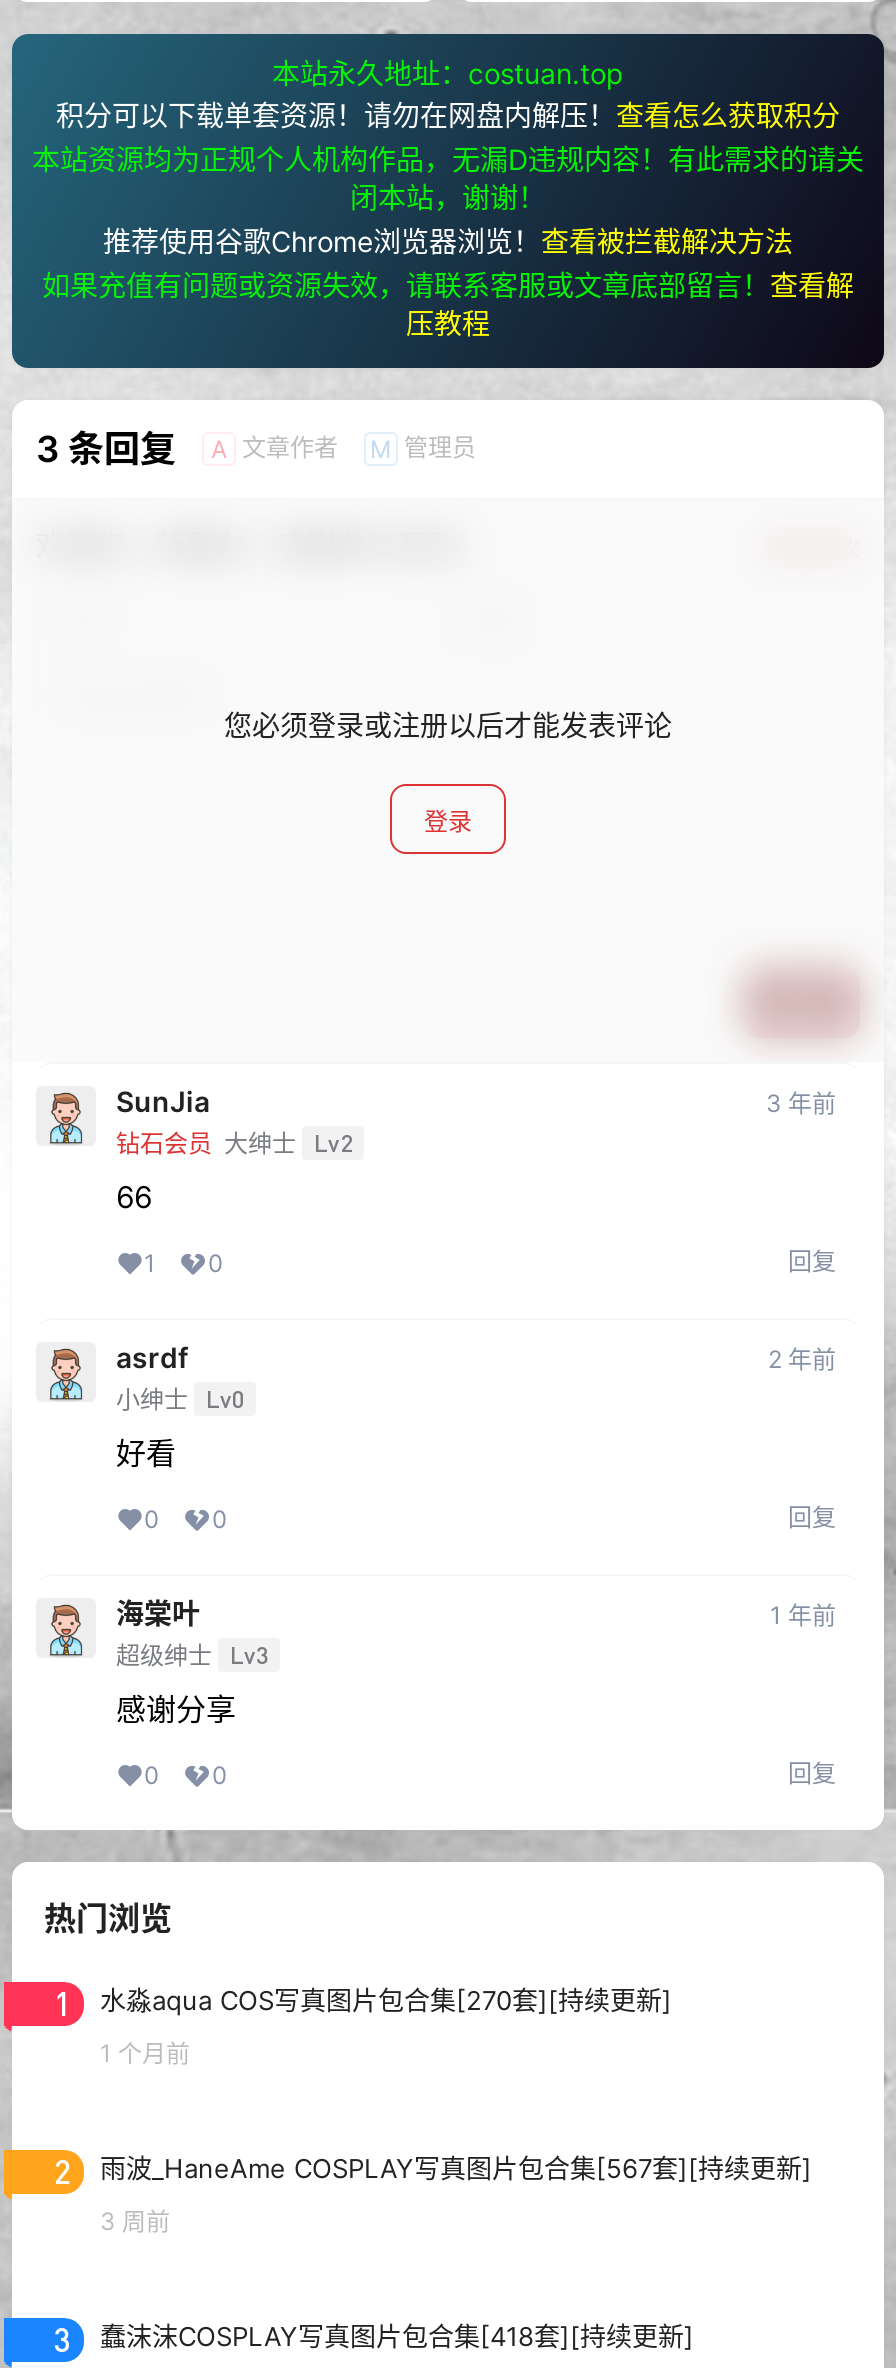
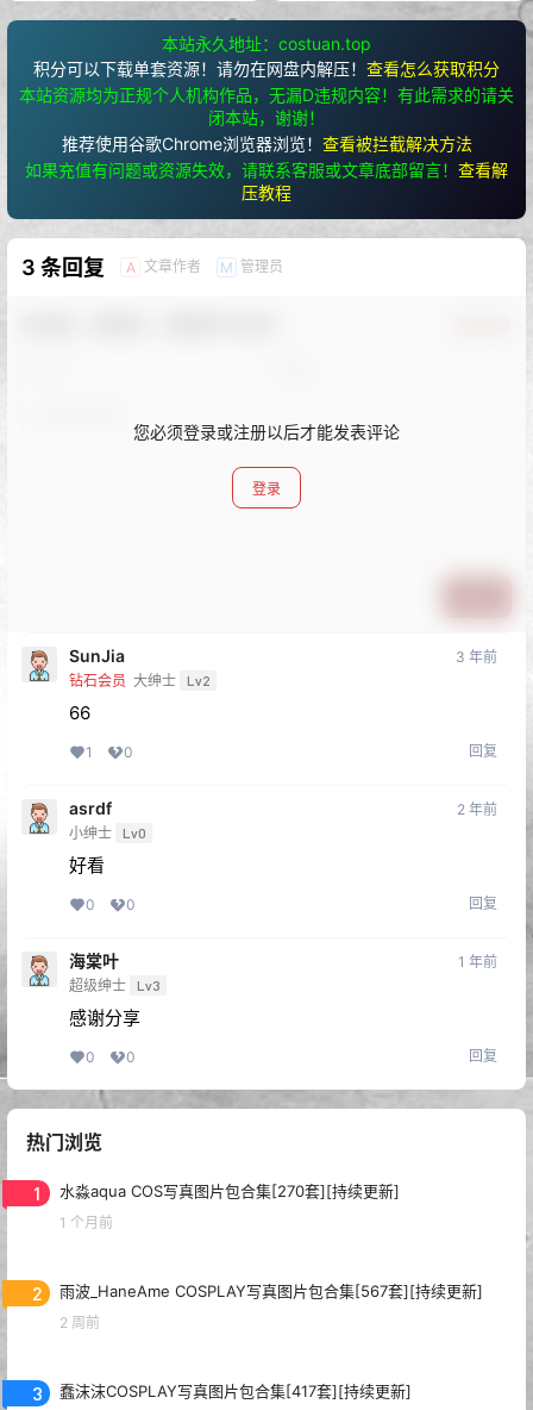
[100,2205,170,2235] 3 周前 -> [59,1313,100,1331] 2 周前
[100,2319,694,2351] 蠢沫沫COSPLAY写真图片包合集[418套][持续更新] -> [59,1381,412,1400] 蠢沫沫COSPLAY写真图片包合集[417套][持续更新]

